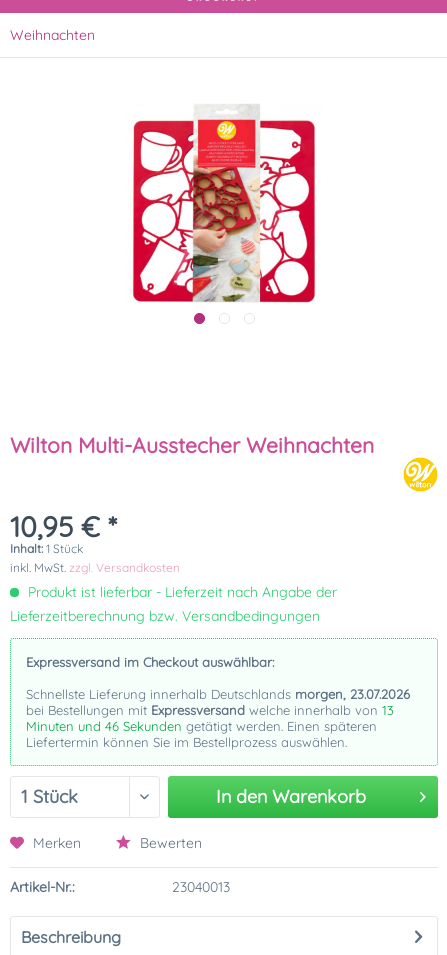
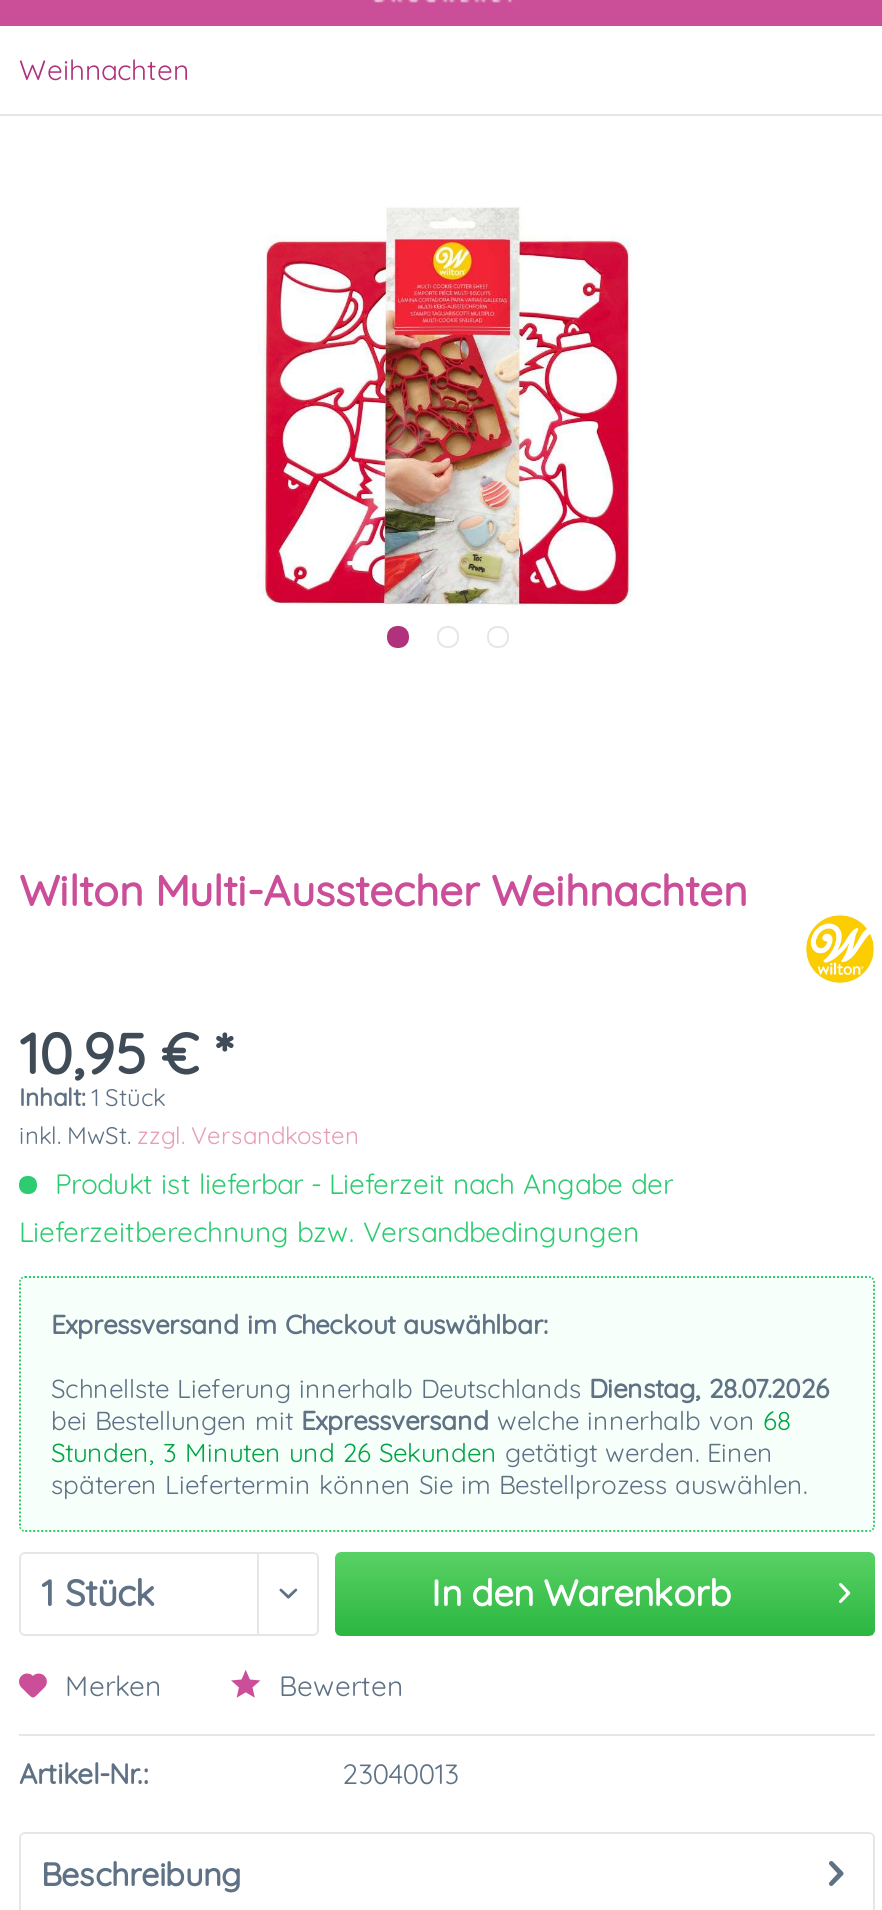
[26,686,410,750] Schnellste Lieferung innerhalb Deutschlands morgen, 23.07.2026 | bei Bestellungen mit Expressversand welche innerhalb von 13 | Minuten und 46 Sekunden getätigt werden. Einen späteren | Liefertermin können Sie im Bestellprozess auswählen. -> [51,1372,829,1500] Schnellste Lieferung innerhalb Deutschlands Dienstag, 28.07.2026 | bei Bestellungen mit Expressversand welche innerhalb von 68 | Stunden, 3 Minuten und 26 Sekunden getätigt werden. Einen | späteren Liefertermin können Sie im Bestellprozess auswählen.

